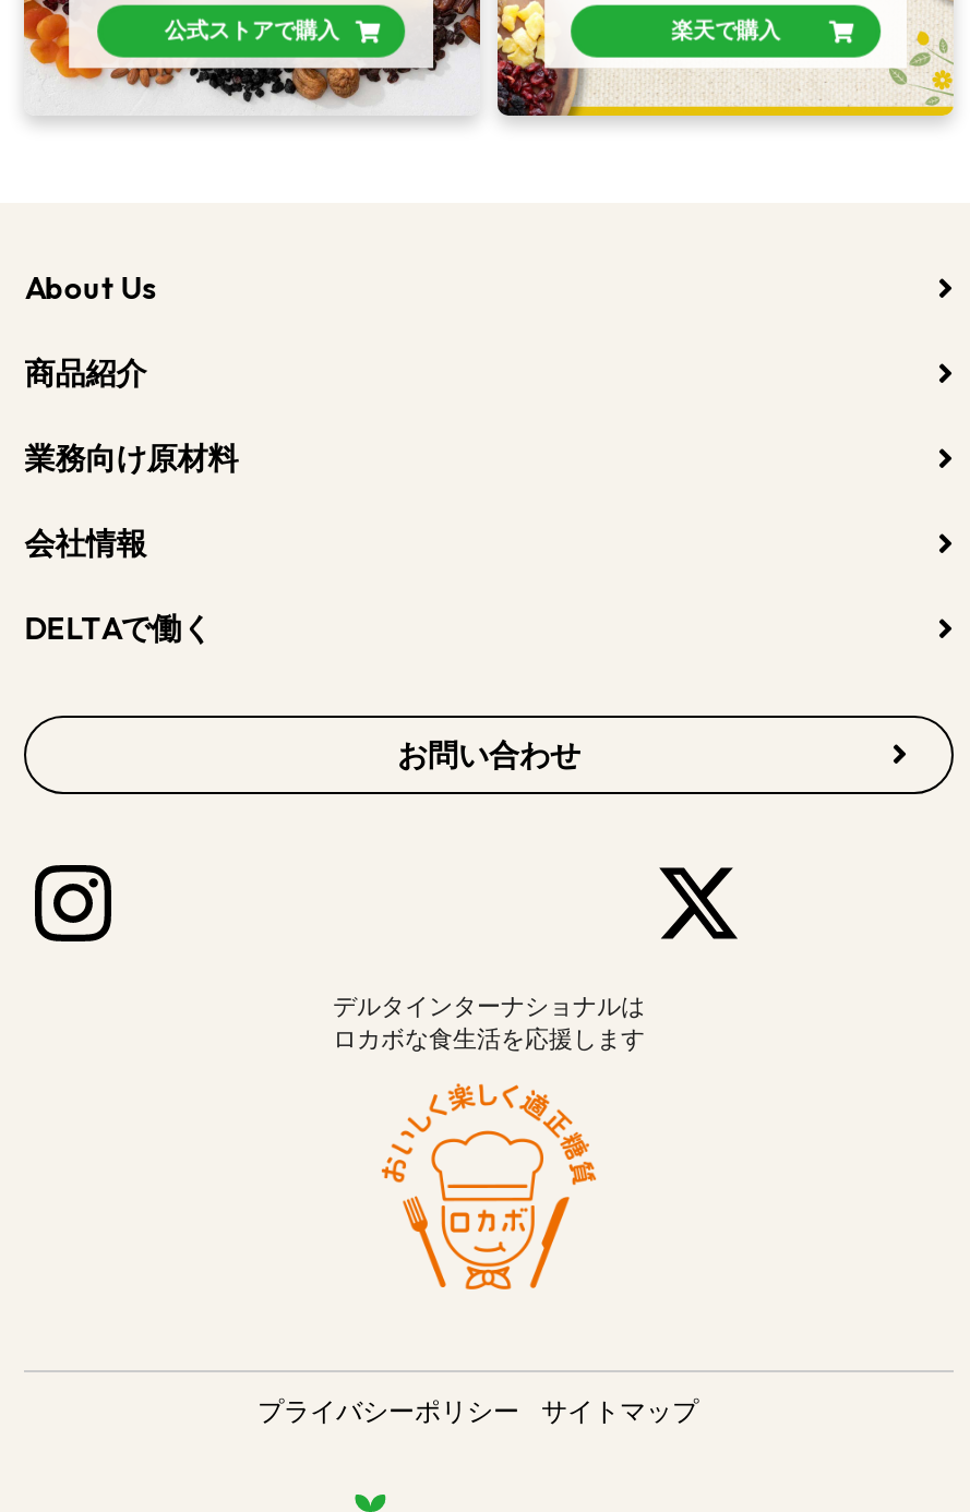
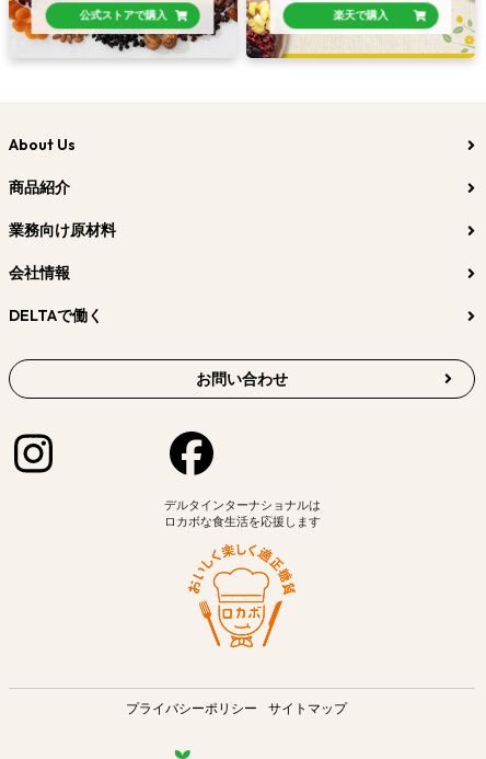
none -> [169,430,215,476] [image]
[659,864,738,943] [image] -> none

